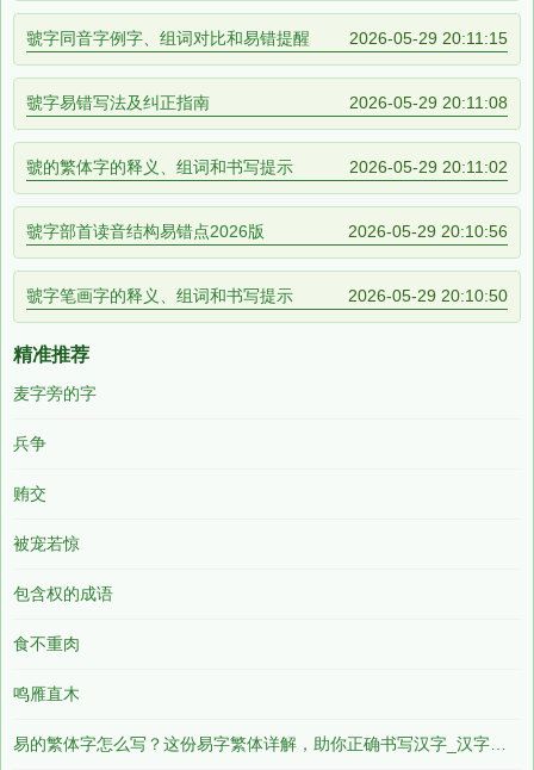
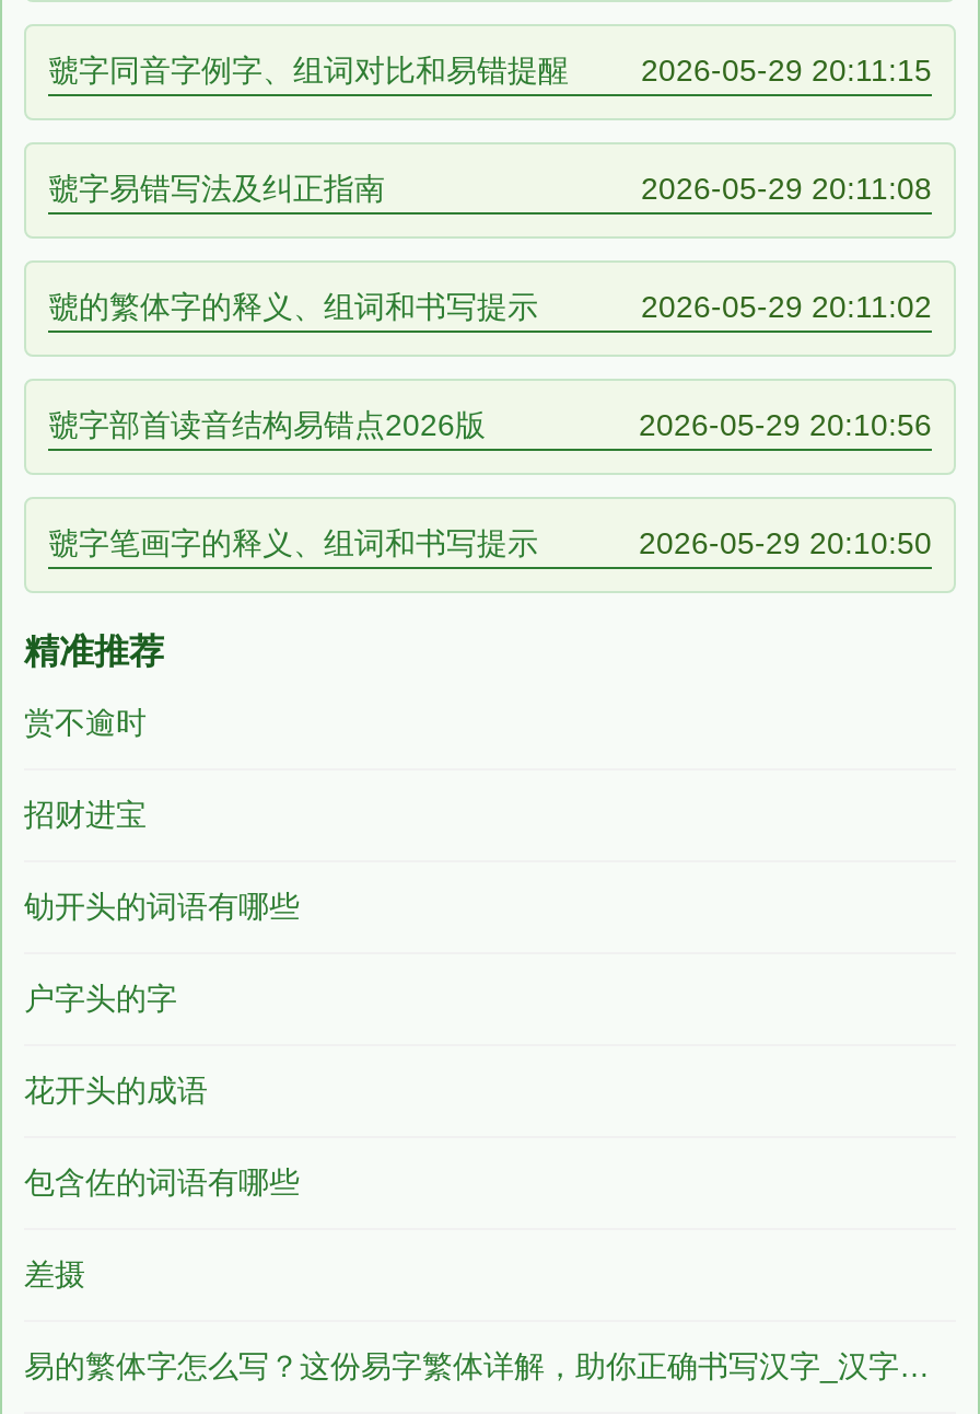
[13,383,97,402] 麦字旁的字 -> [24,704,147,739] 赏不逾时
[13,433,46,452] 兵争 -> [24,796,147,831] 招财进宝
[13,483,46,502] 贿交 -> [24,888,300,923] 劬开头的词语有哪些
[13,533,80,552] 被宠若惊 -> [24,980,177,1015] 户字头的字
[13,583,113,603] 包含权的成语 -> [24,1071,208,1106] 花开头的成语
[13,634,80,653] 食不重肉 -> [24,1163,300,1198] 包含佐的词语有哪些
[13,684,80,703] 鸣雁直木 -> [24,1255,85,1290] 差摄

